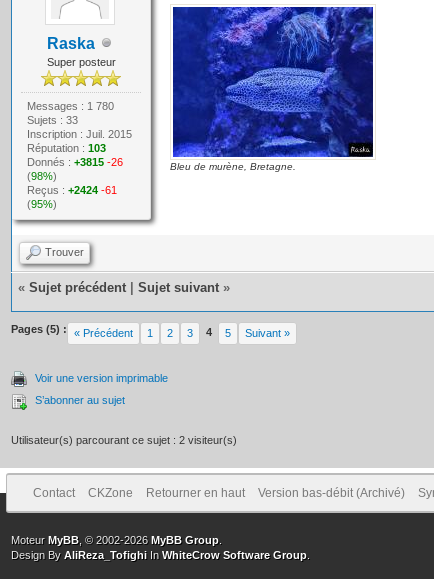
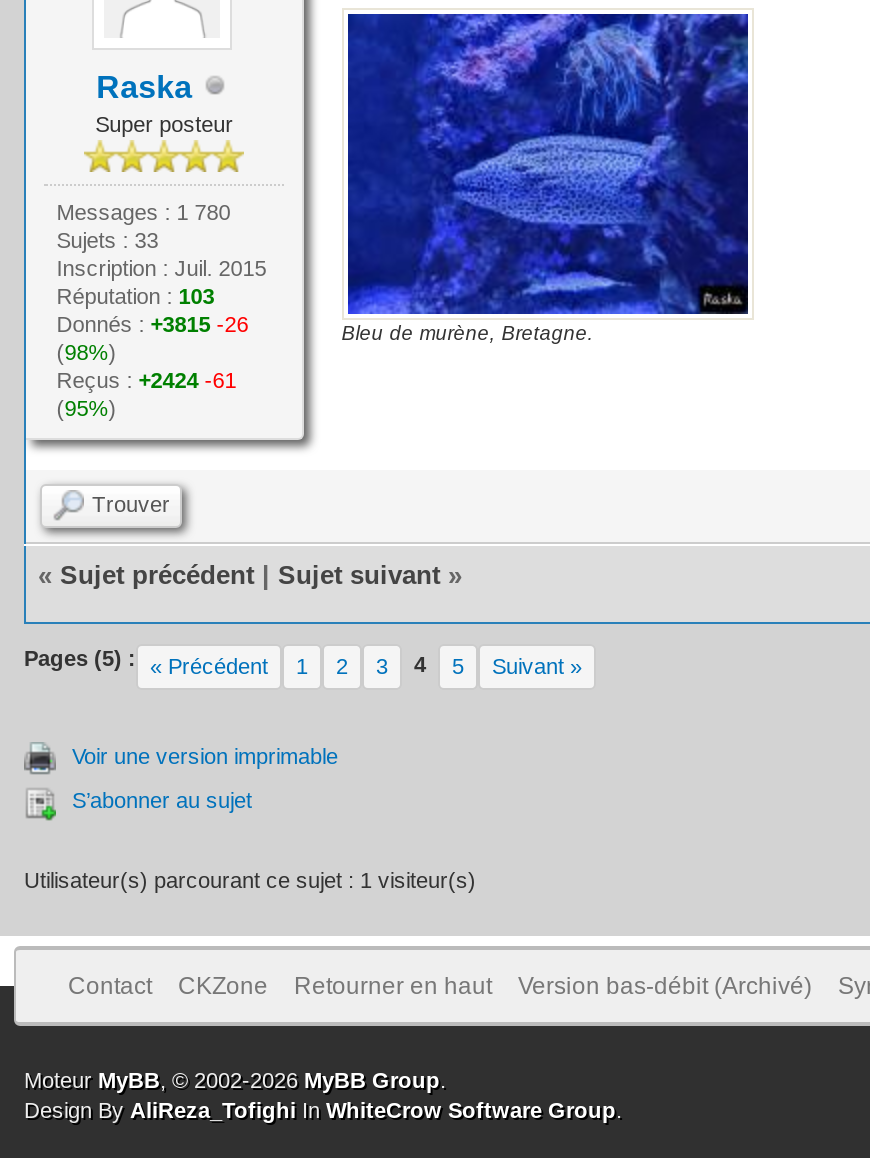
[11,434,237,446] Utilisateur(s) parcourant ce sujet : 2 visiteur(s) -> [24,868,476,892] Utilisateur(s) parcourant ce sujet : 1 visiteur(s)

